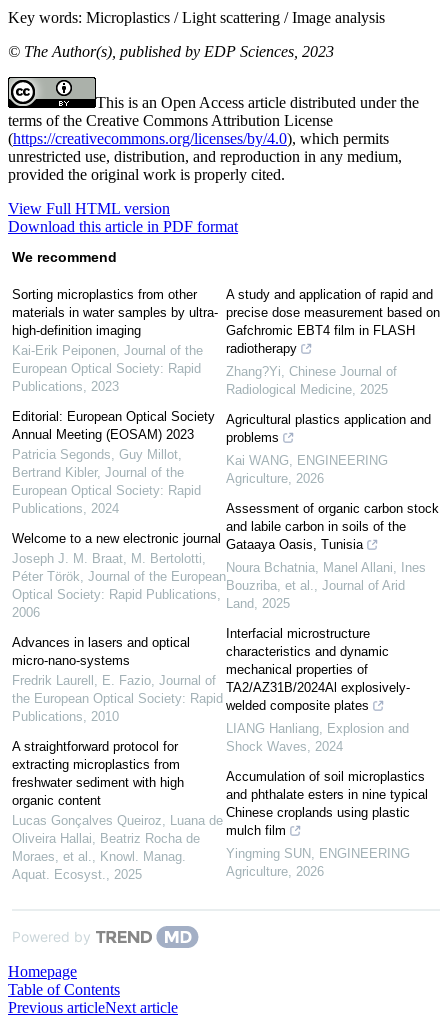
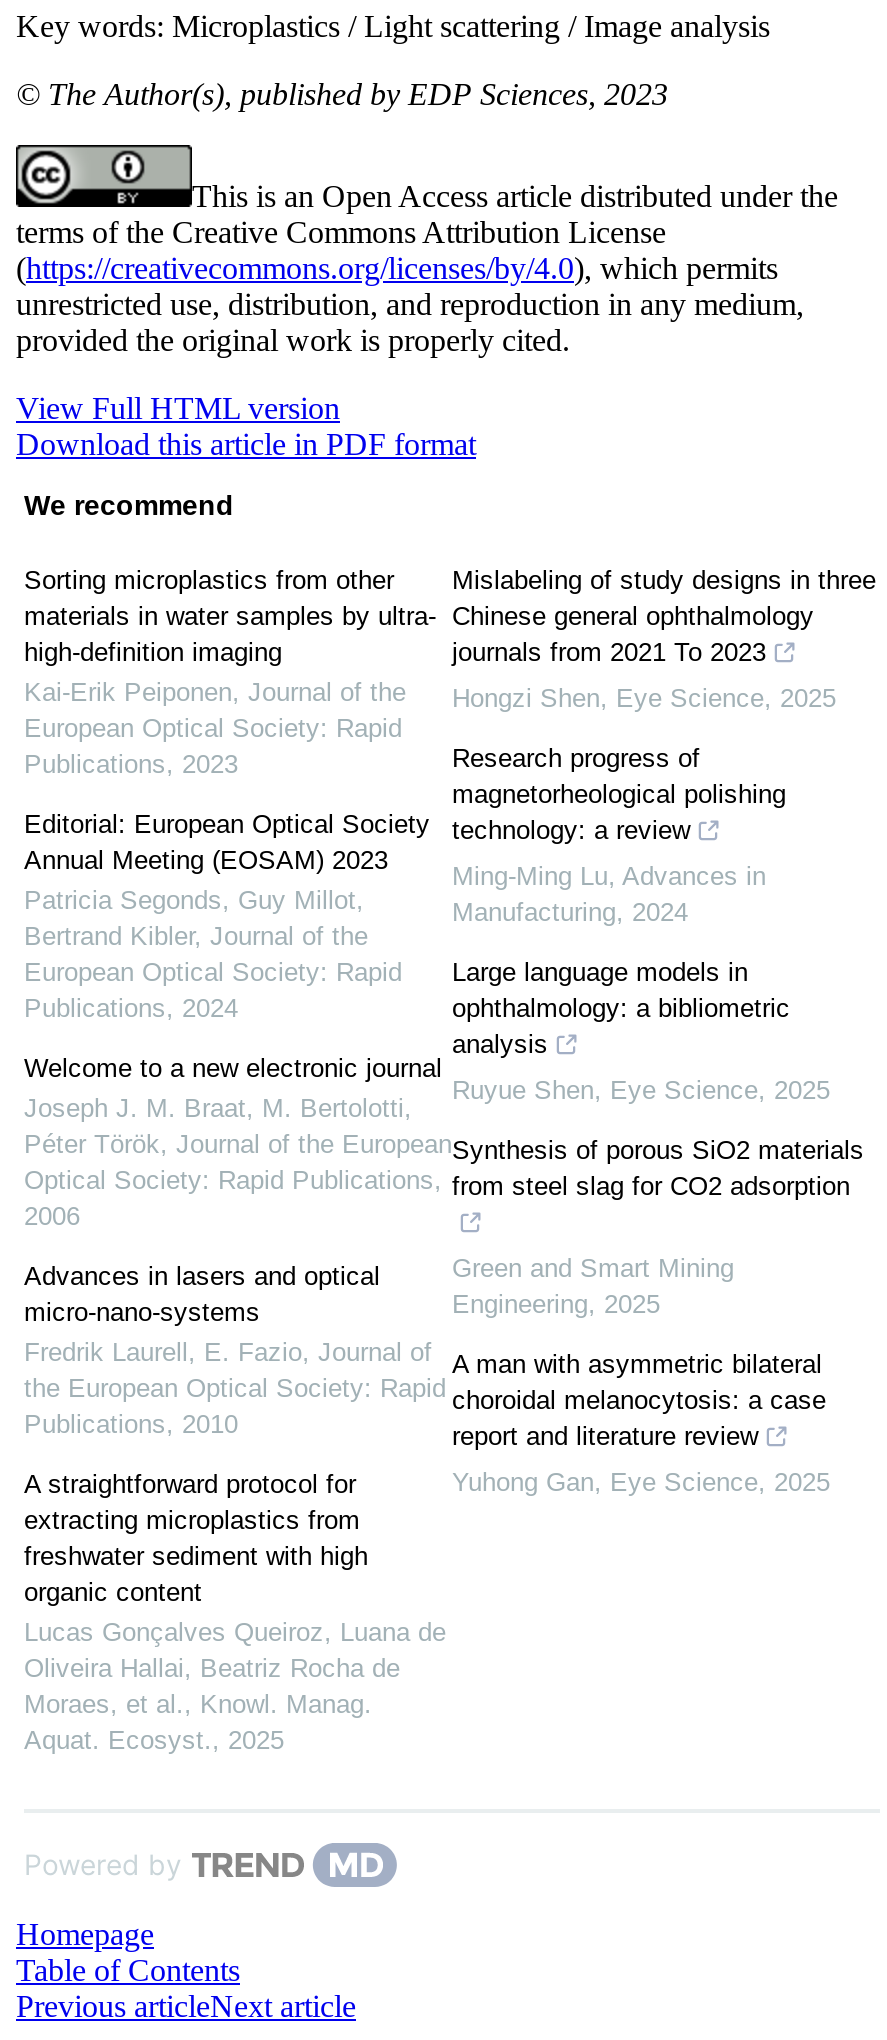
[226,287,440,356] A study and application of rapid and | precise dose measurement based on | Gafchromic EBT4 film in FLASH | radiotherapy -> [452,565,876,667] Mislabeling of study designs in three | Chinese general ophthalmology | journals from 2021 To 2023
[226,364,397,397] Zhang?Yi, Chinese Journal of | Radiological Medicine, 2025 -> [452,683,836,713] Hongzi Shen, Eye Science, 2025
[226,412,431,445] Agricultural plastics application and | problems -> [452,743,786,845] Research progress of | magnetorheological polishing | technology: a review
[226,453,388,486] Kai WANG, ENGINEERING | Agriculture, 2026 -> [452,861,766,927] Ming-Ming Lu, Advances in | Manufacturing, 2024
[226,501,439,552] Assessment of organic carbon stock | and labile carbon in soils of the | Gataaya Oasis, Tunisia -> [452,957,790,1059] Large language models in | ophthalmology: a bibliometric | analysis
[226,560,426,611] Noura Bchatnia, Manel Allani, Ines | Bouzriba, et al., Journal of Arid | Land, 2025 -> [452,1075,830,1105] Ruyue Shen, Eye Science, 2025
[226,626,410,713] Interfacial microstructure | characteristics and dynamic | mechanical properties of | TA2/AZ31B/2024Al explosively- | welded composite plates -> [452,1135,864,1201] Synthesis of porous SiO2 materials | from steel slag for CO2 adsorption
[226,721,409,754] LIANG Hanliang, Explosion and | Shock Waves, 2024 -> [452,1253,734,1319] Green and Smart Mining | Engineering, 2025
[226,769,428,838] Accumulation of soil microplastics | and phthalate esters in nine typical | Chinese croplands using plastic | mulch film -> [452,1349,826,1451] A man with asymmetric bilateral | choroidal melanocytosis: a case | report and literature review
[226,846,410,879] Yingming SUN, ENGINEERING | Agriculture, 2026 -> [452,1467,830,1497] Yuhong Gan, Eye Science, 2025

